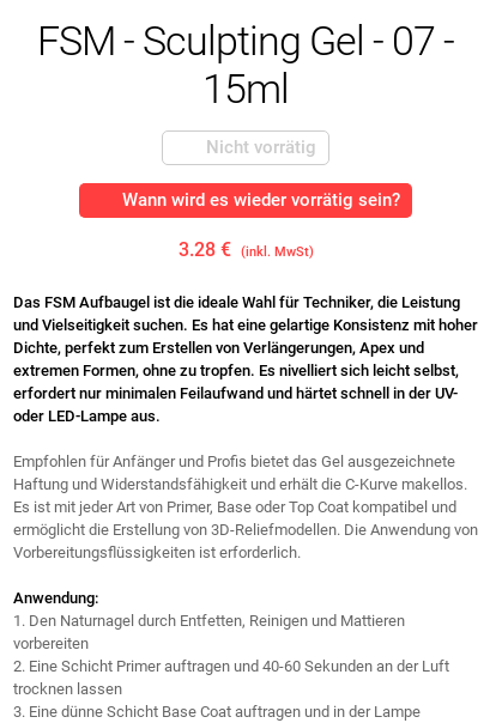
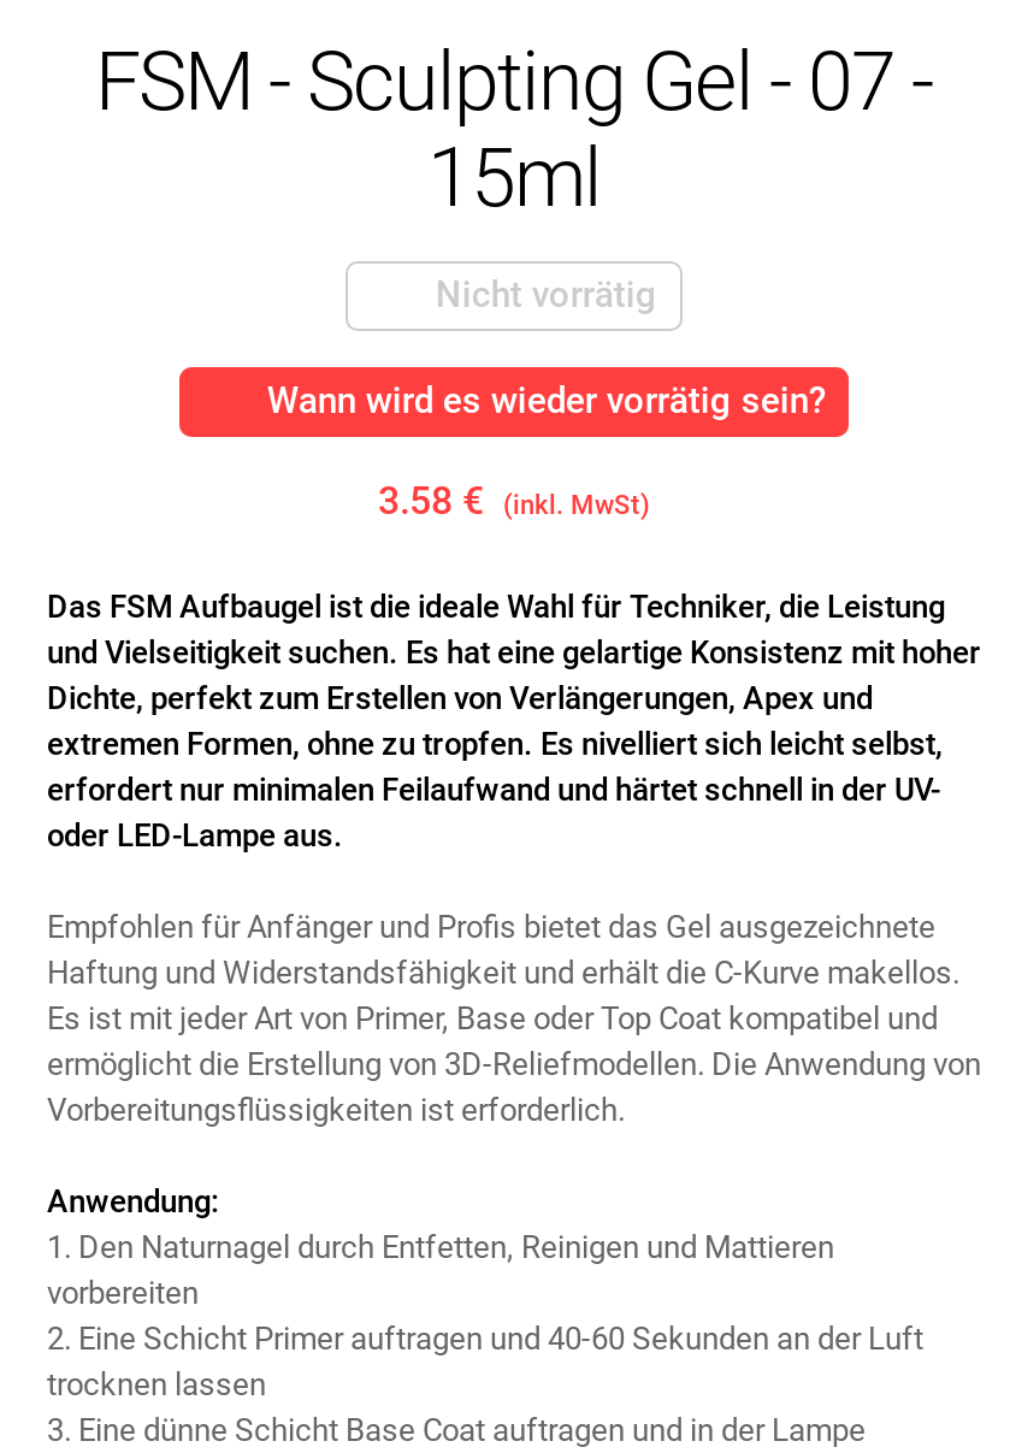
[178,238,313,261] 3.28 €(inkl. MwSt) -> [378,478,650,524] 3.58 €(inkl. MwSt)

